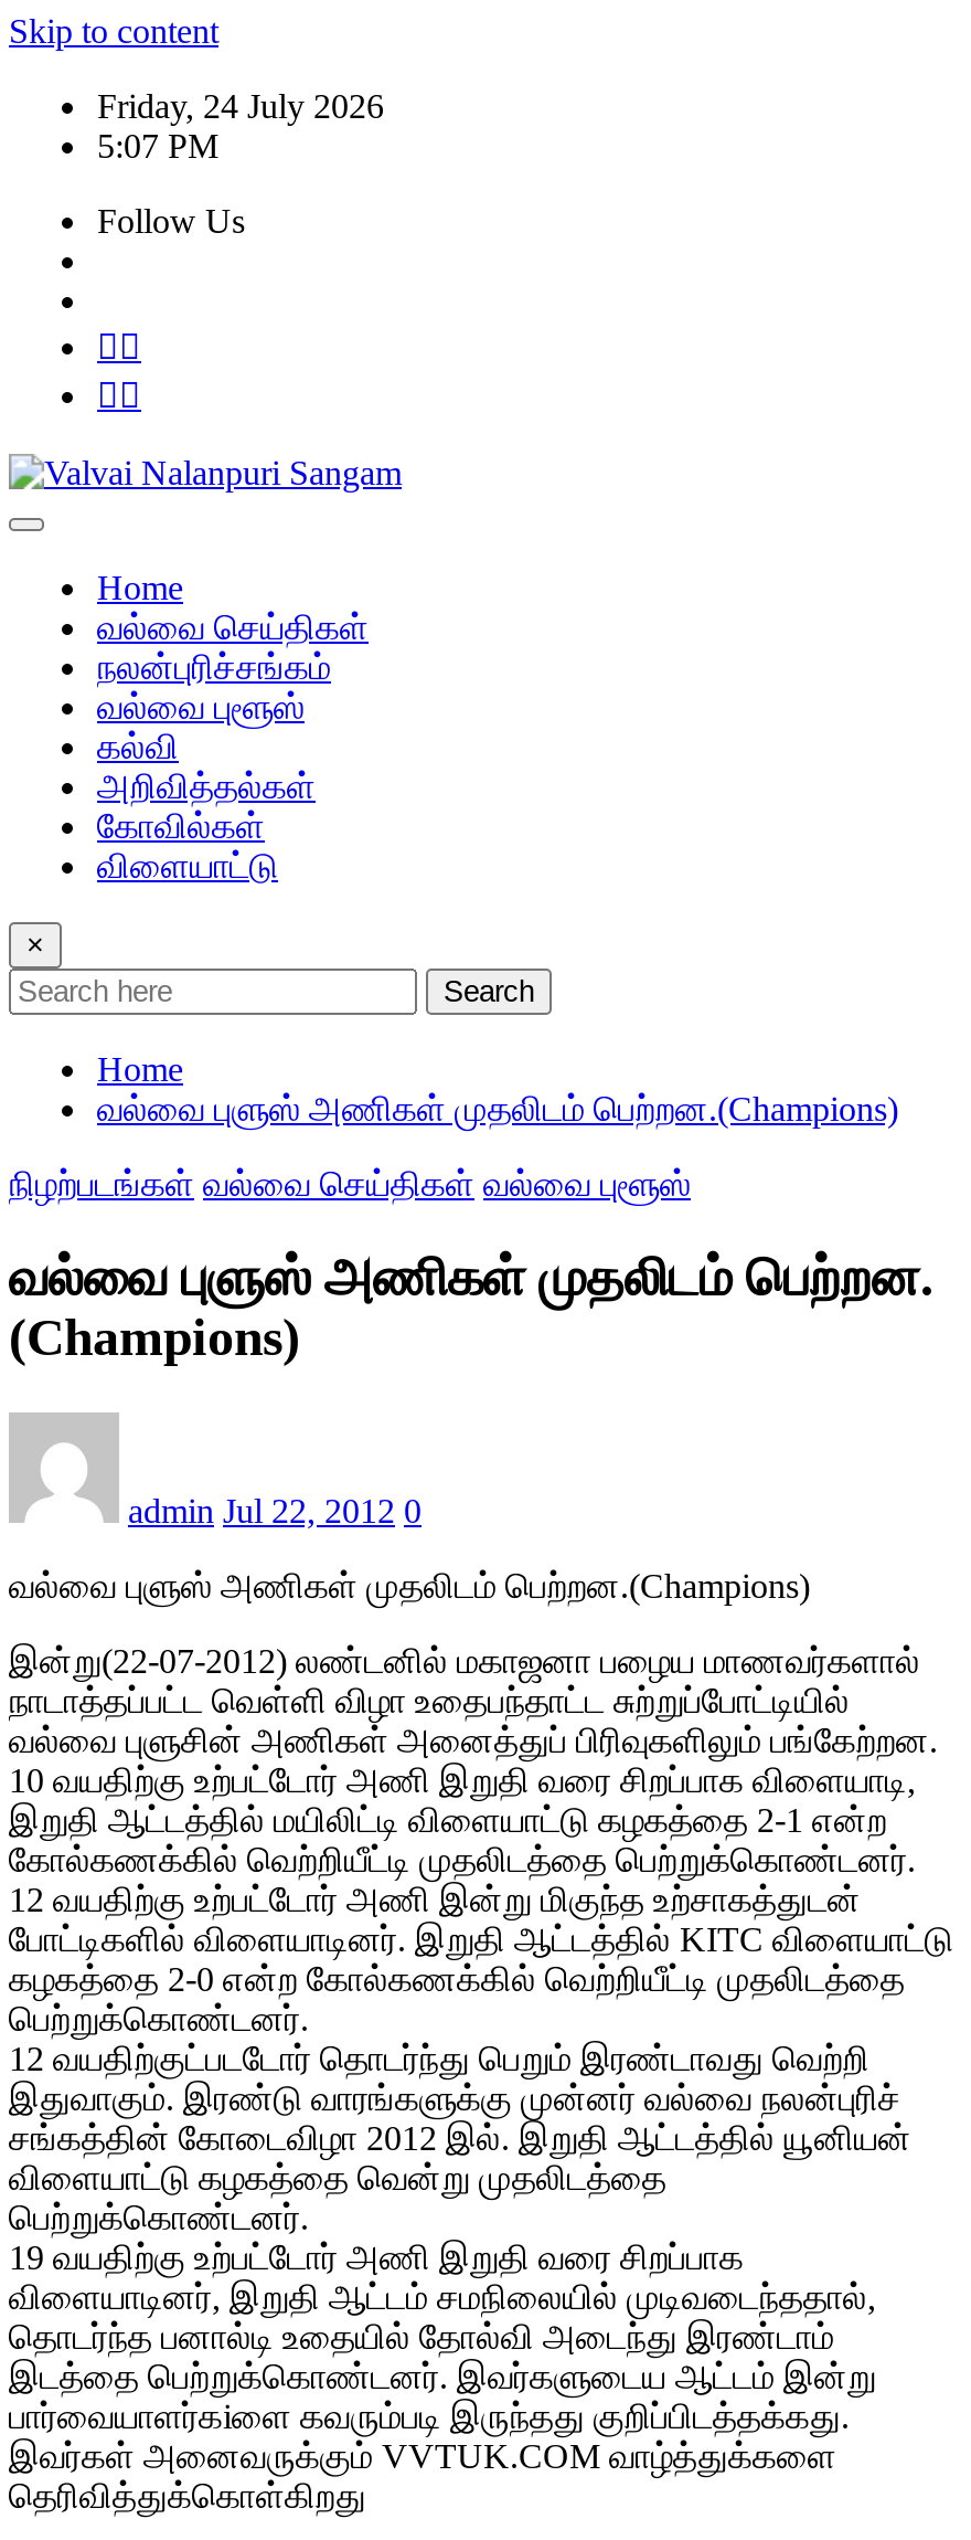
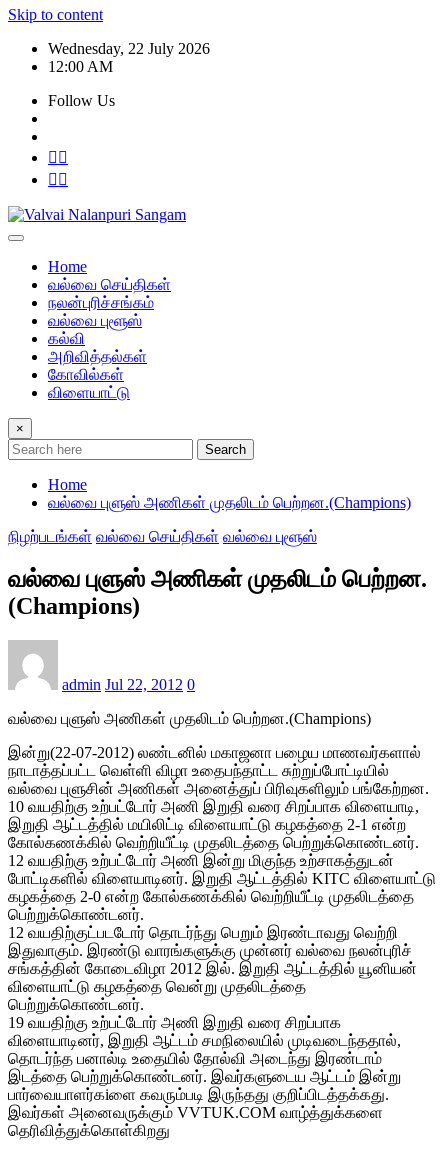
[97,87,384,165] Friday, 24 July 2026 | 5:07 PM -> [48,40,210,75] Wednesday, 22 July 2026 | 12:00 AM

